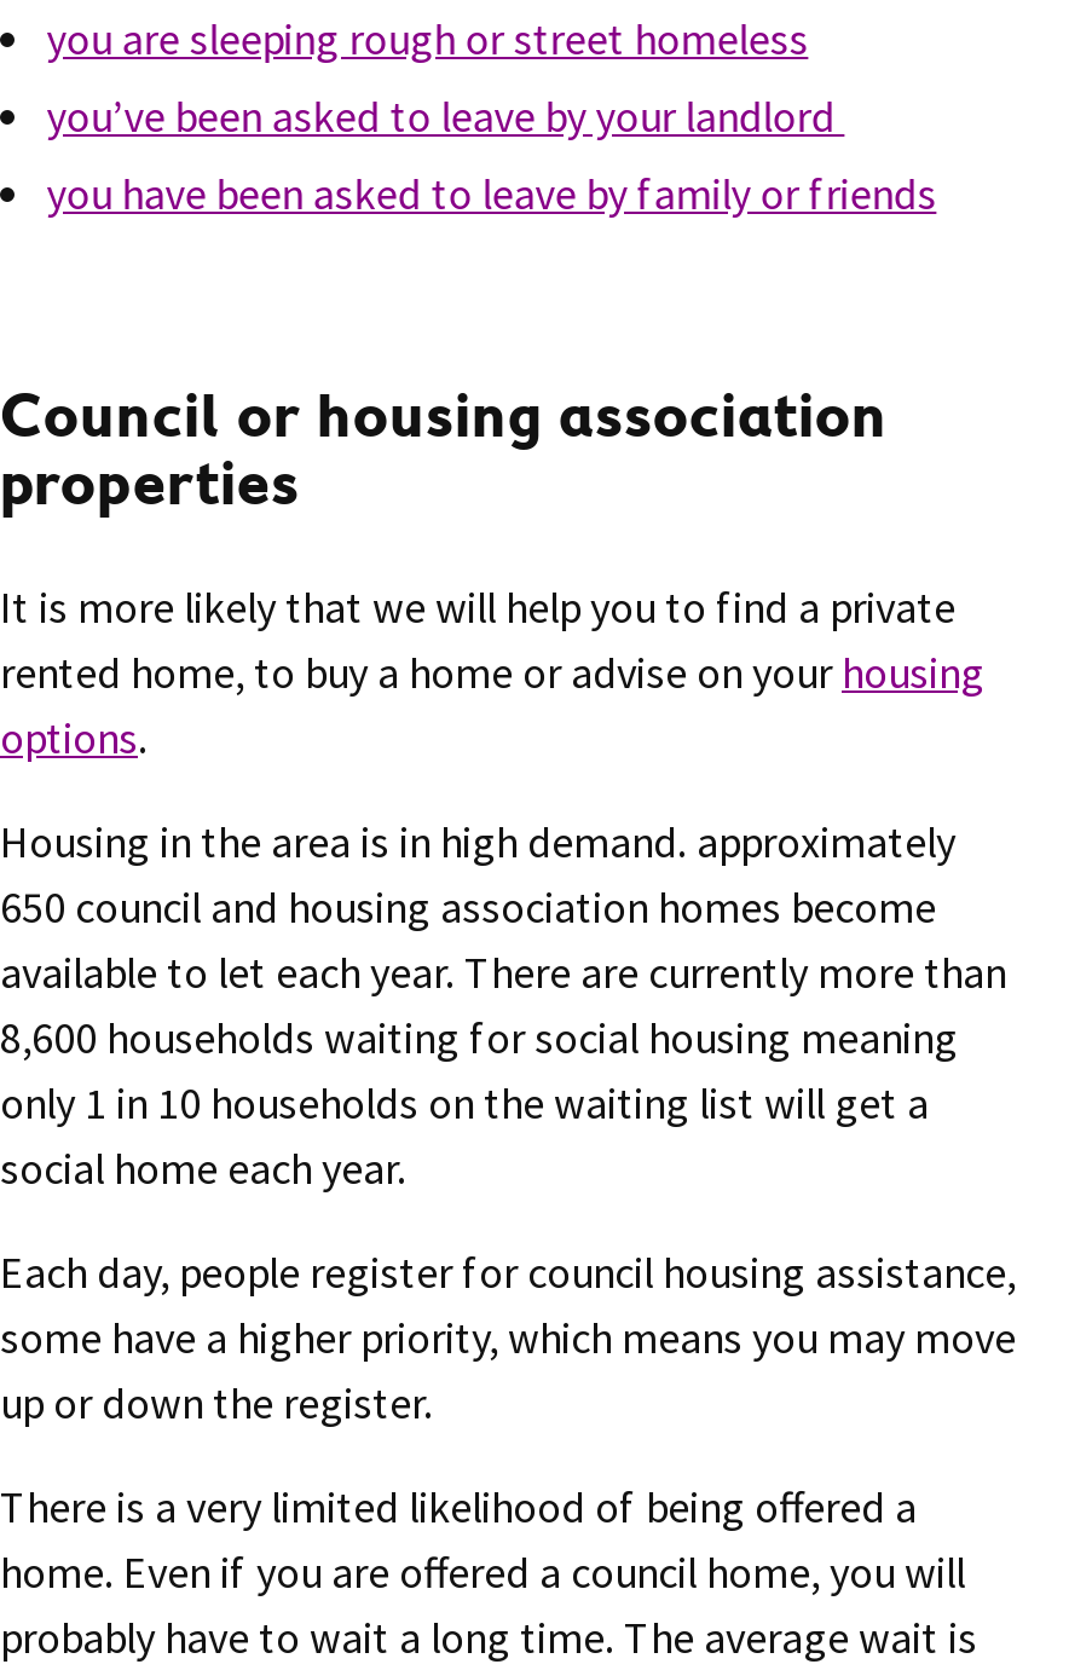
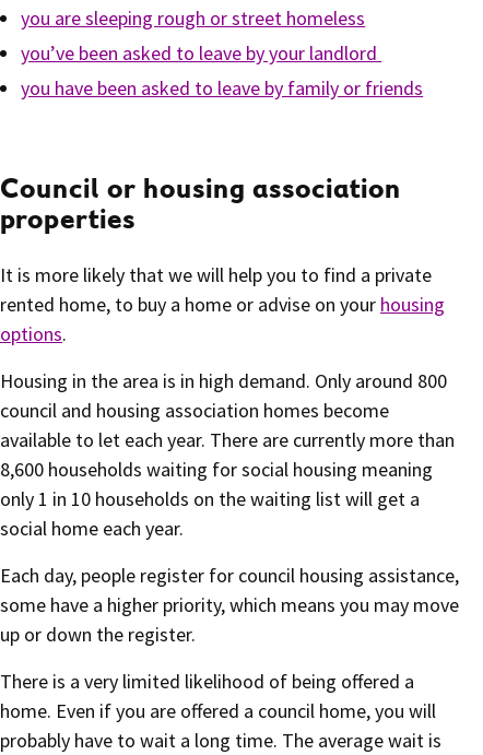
[0,813,955,934] Housing in the area is in high demand. approximately | 650 council and housing association homes become -> [0,368,447,422] Housing in the area is in high demand. Only around 800 | council and housing association homes become

